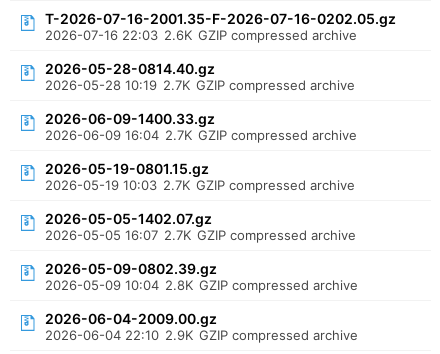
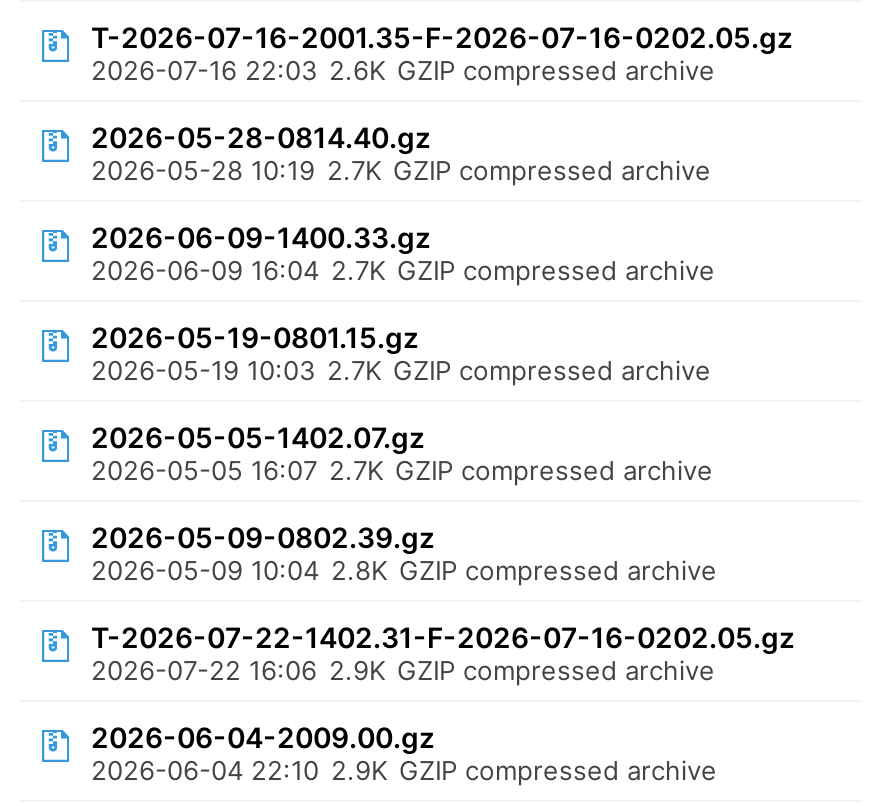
none -> [91,620,795,686] T-2026-07-22-1402.31-F-2026-07-16-0202.05.gz | 2026-07-22 16:06 2.9K GZIP compressed archive

